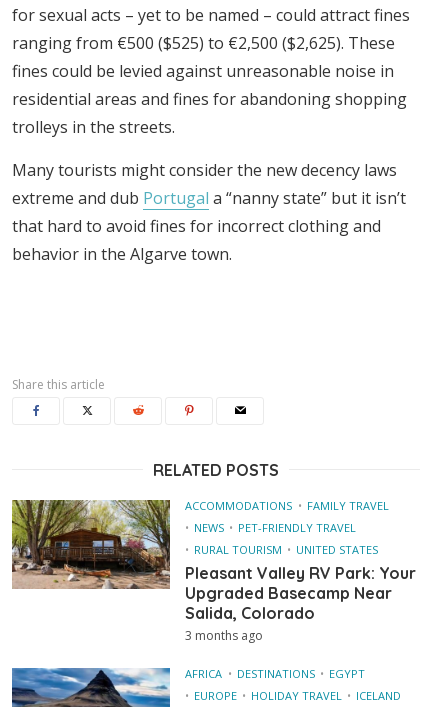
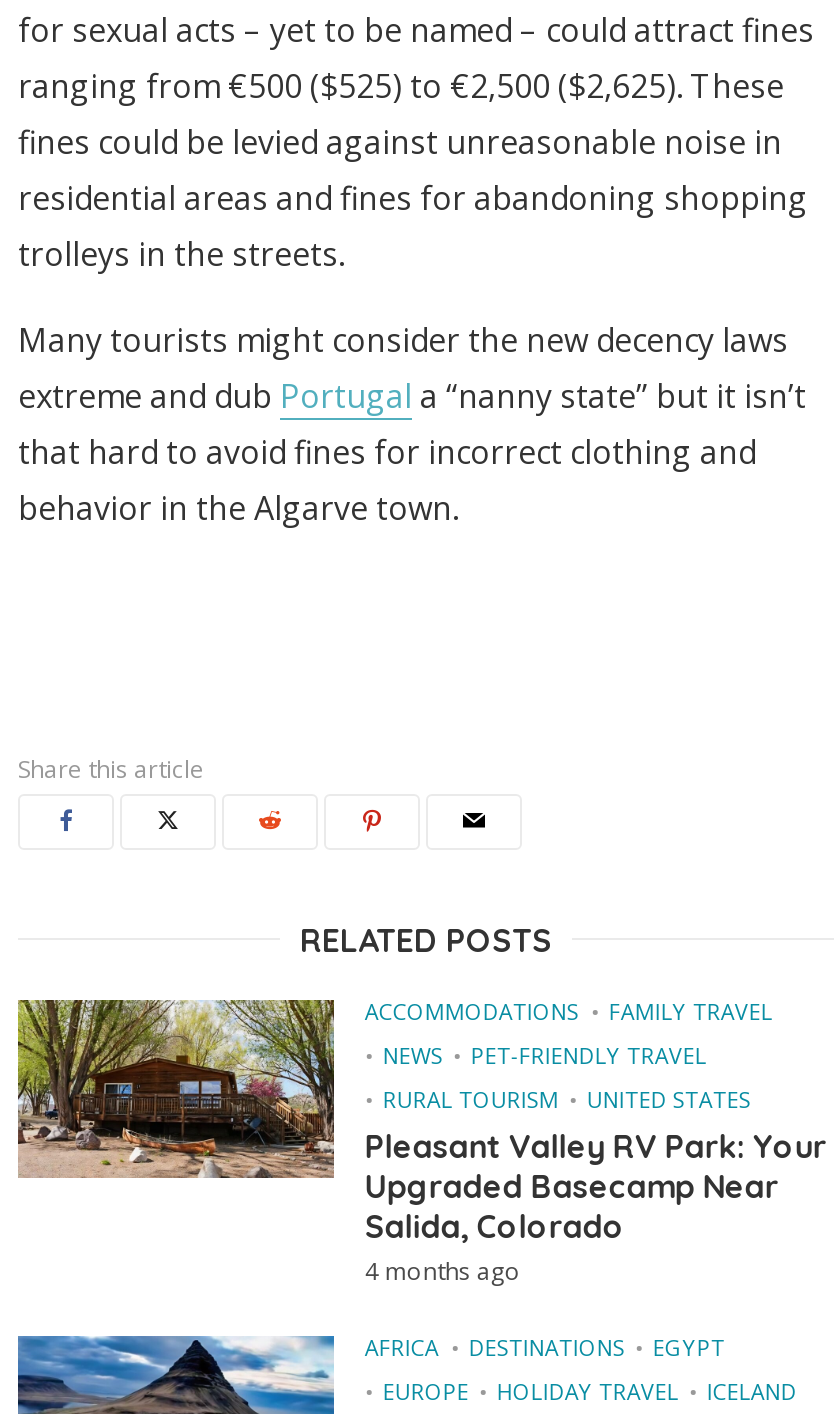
[185,627,263,644] 3 months ago -> [365,1254,521,1288] 4 months ago

